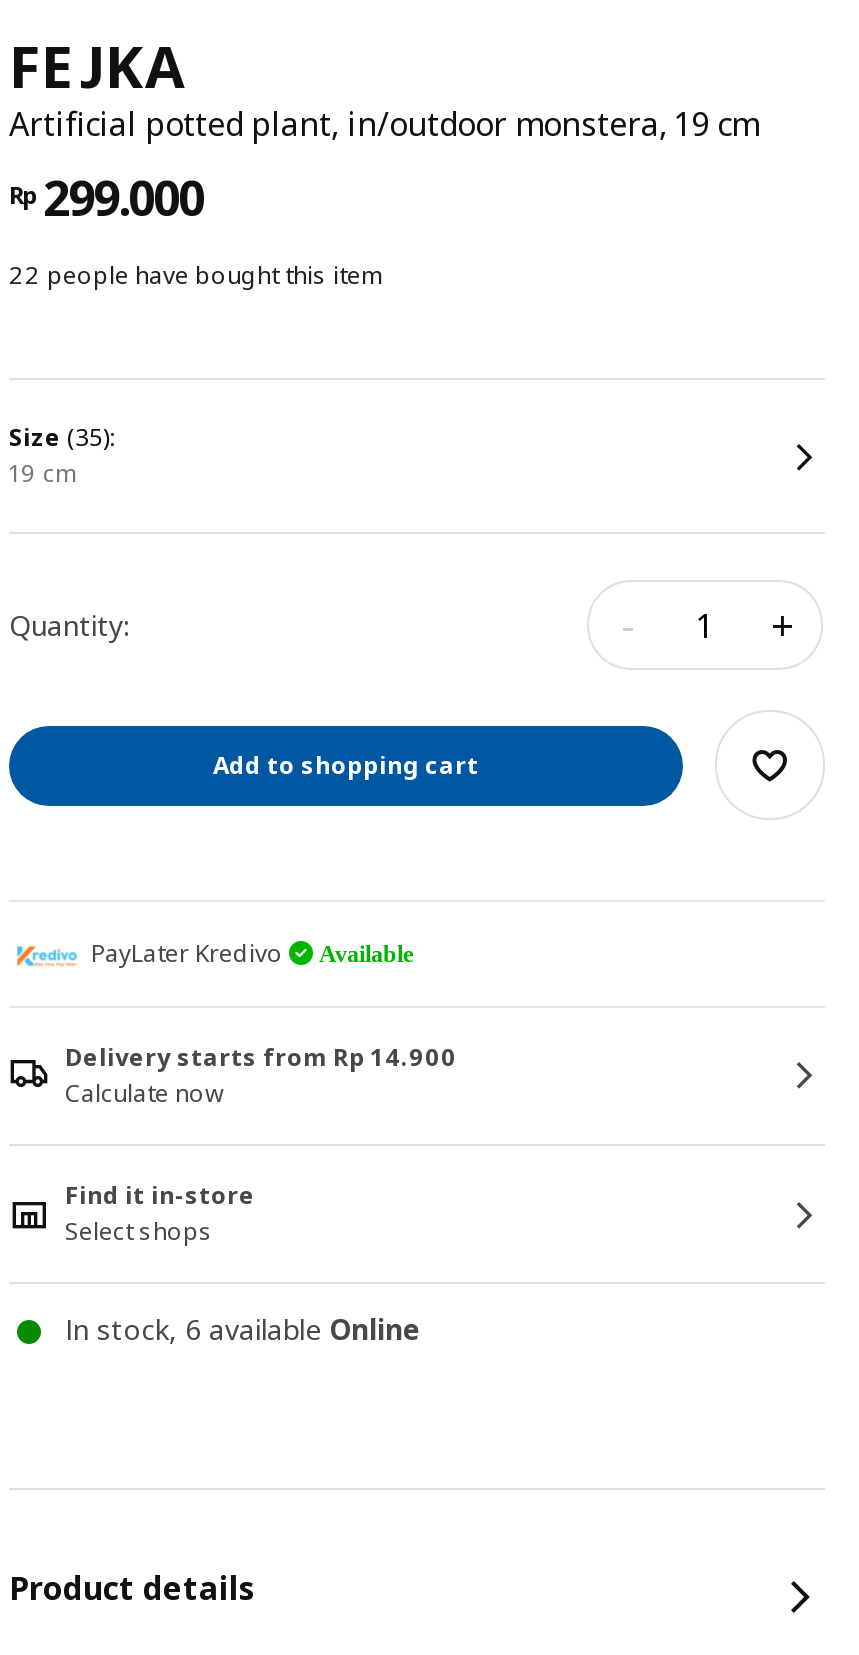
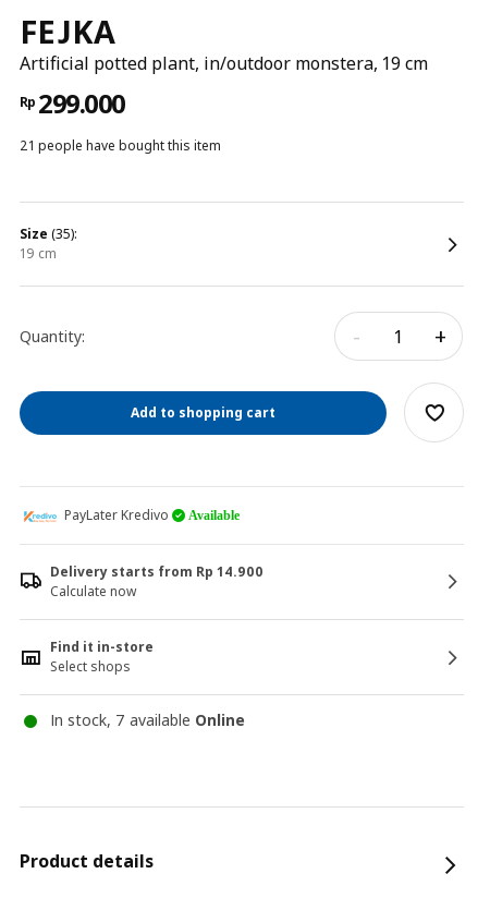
[9,258,383,292] 22 people have bought this item -> [20,136,221,155] 21 people have bought this item
[65,1310,421,1348] In stock, 6 available Online -> [50,709,245,730] In stock, 7 available Online

